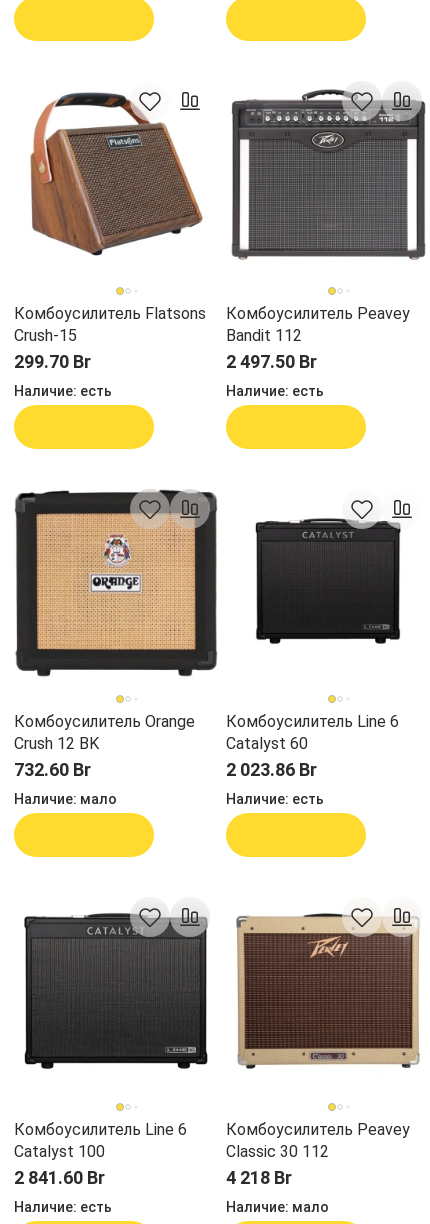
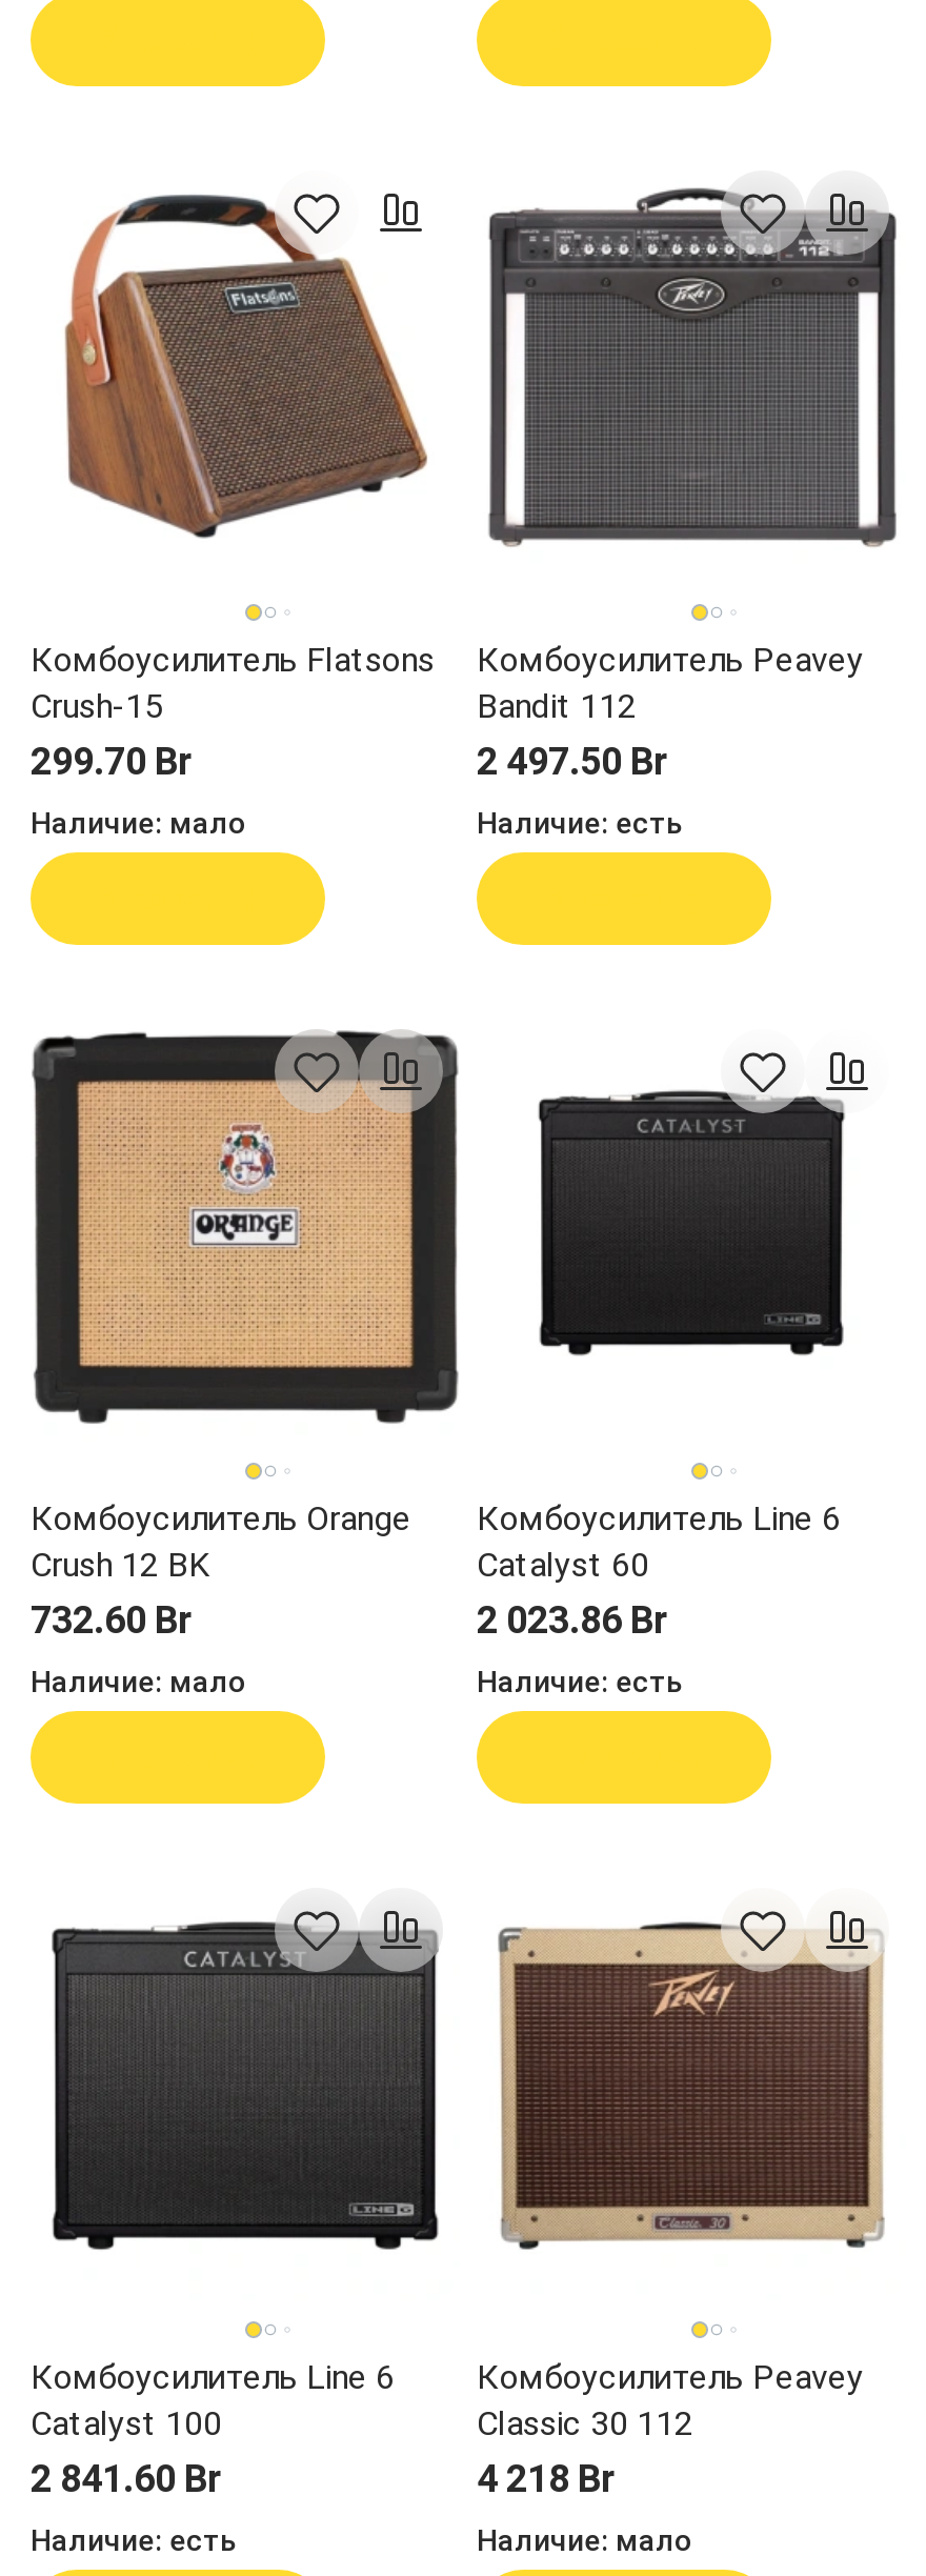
[14,383,112,399] Наличие: есть -> [31,806,247,840] Наличие: мало

